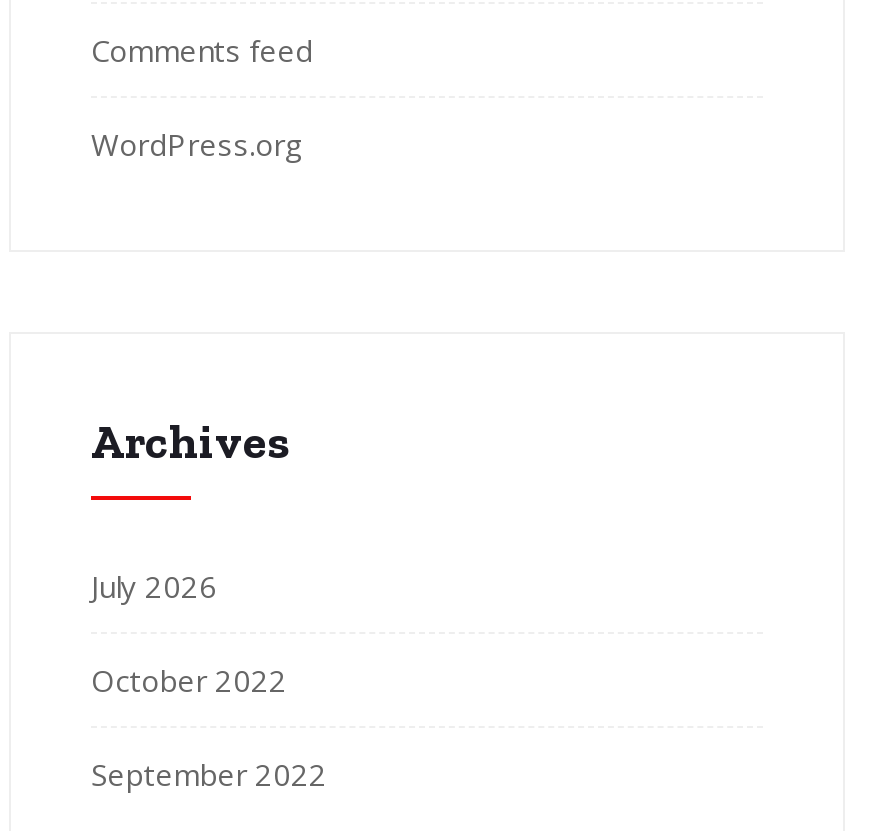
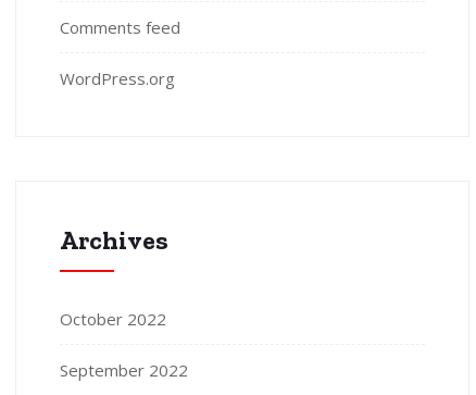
[91,566,217,606] July 2026 -> none

